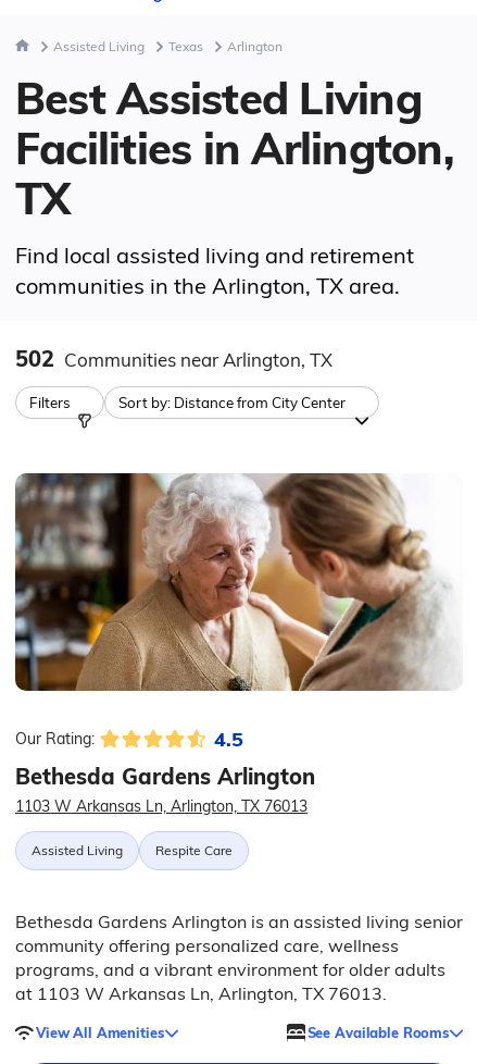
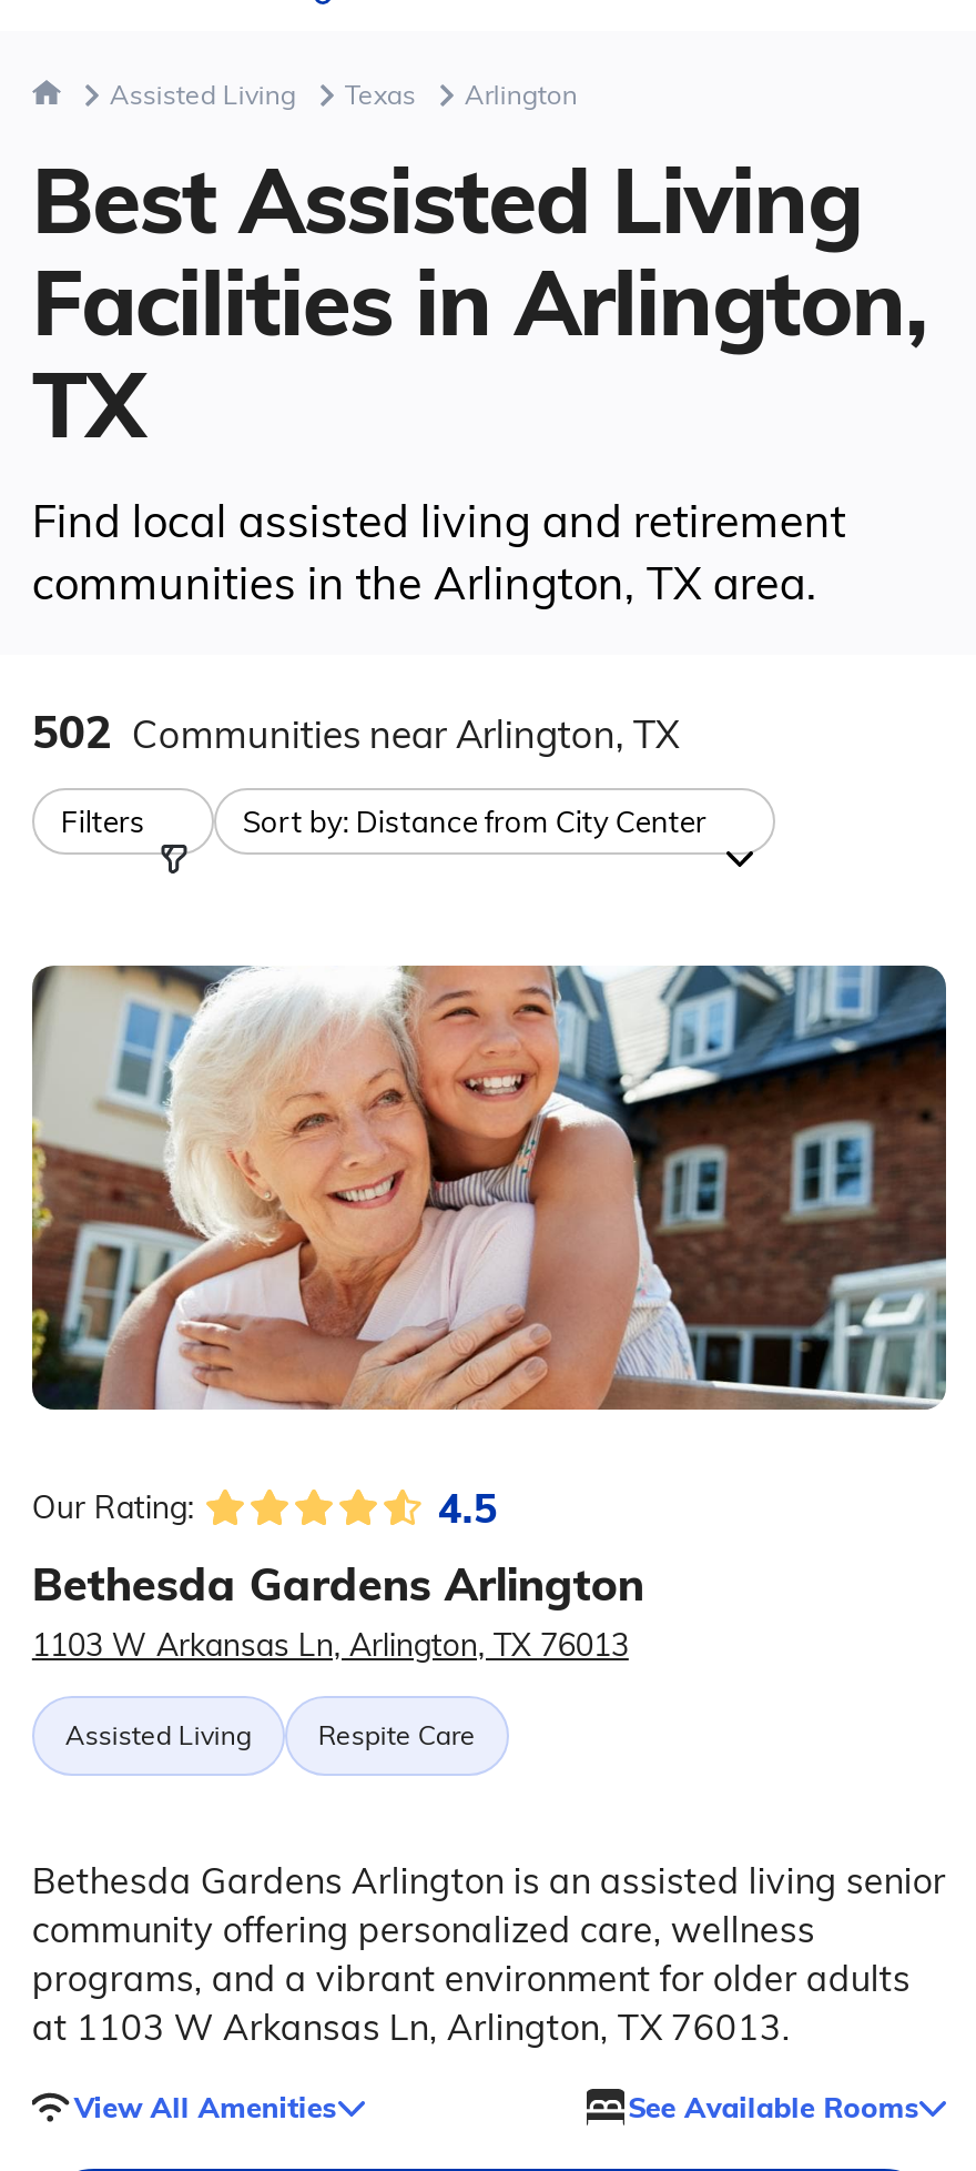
[14,472,463,692] [image] -> [30,963,948,1412] [image]

